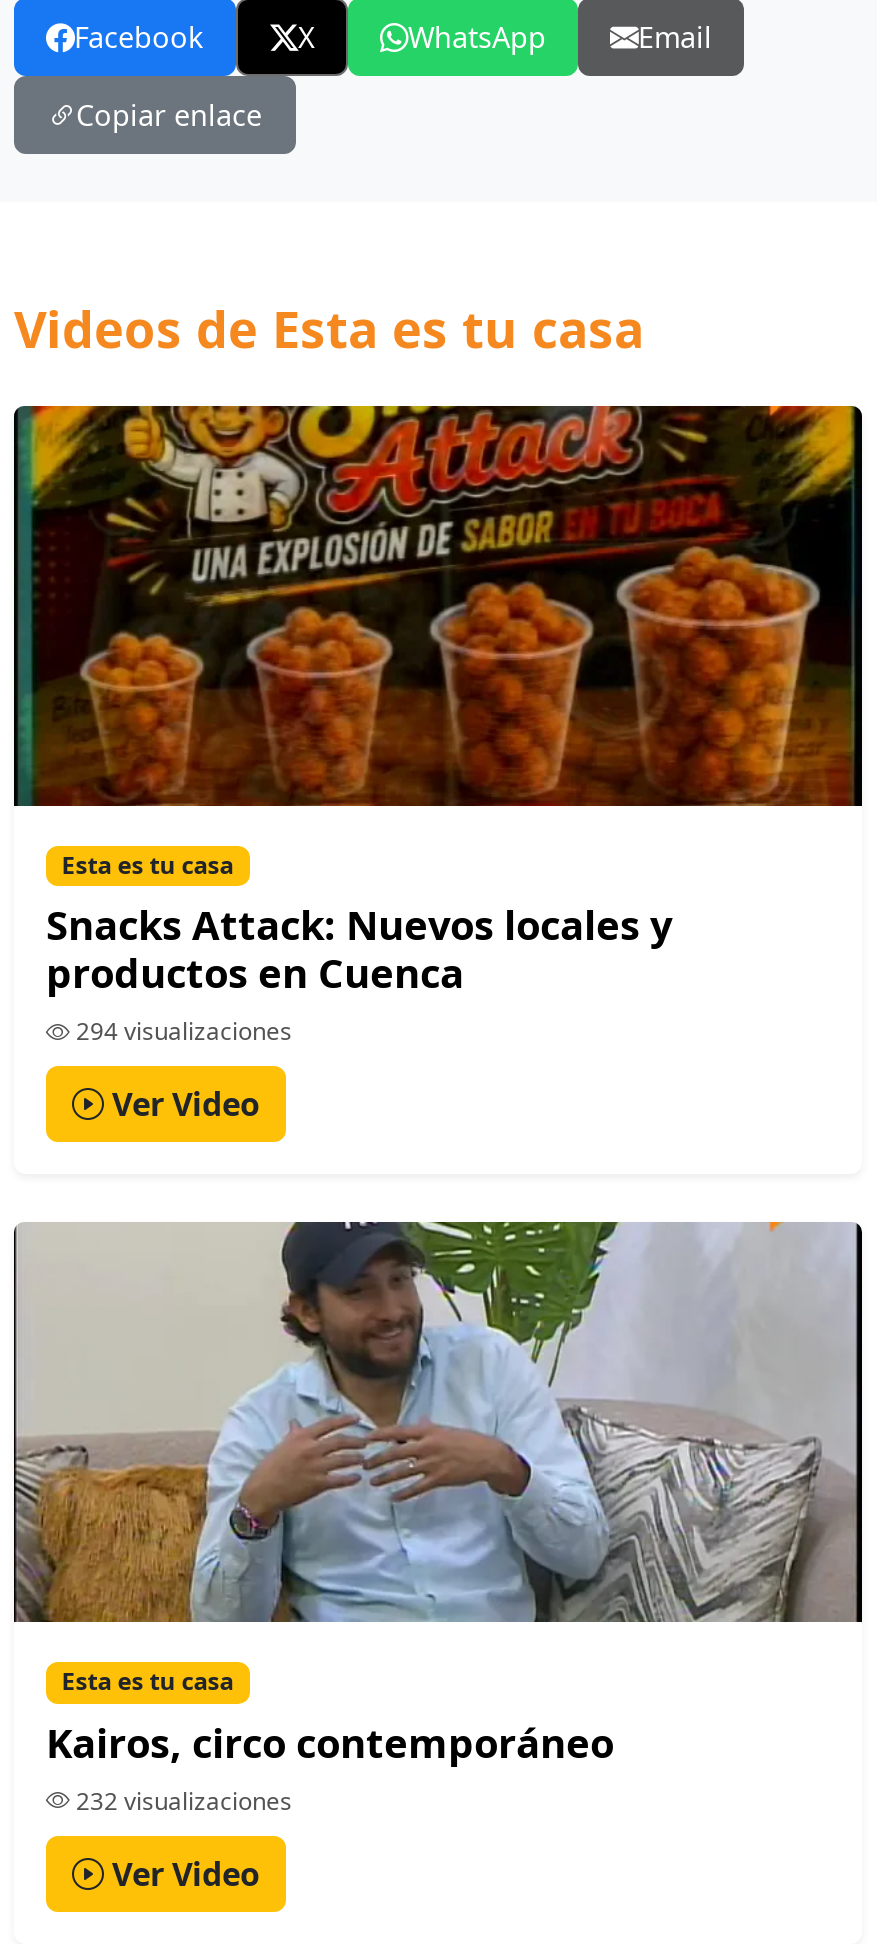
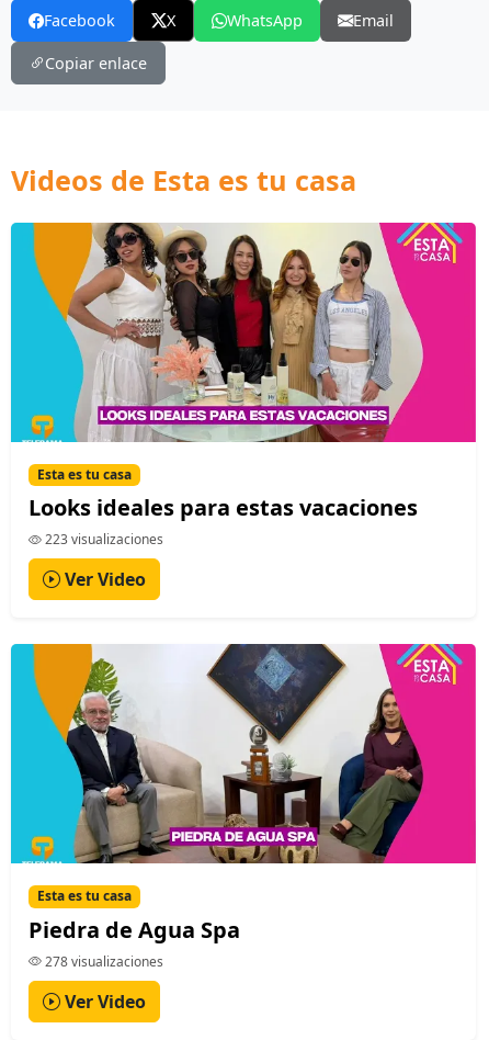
[12,404,864,808] [image] -> [10,222,477,443] [image]
[46,899,672,1049] Snacks Attack: Nuevos locales y | productos en Cuenca | 294 visualizaciones -> [29,493,418,549] Looks ideales para estas vacaciones | 223 visualizaciones
[12,1220,864,1624] [image] -> [10,643,477,864] [image]
[46,1715,614,1817] Kairos, circo contemporáneo | 232 visualizaciones -> [29,914,240,970] Piedra de Agua Spa | 278 visualizaciones

